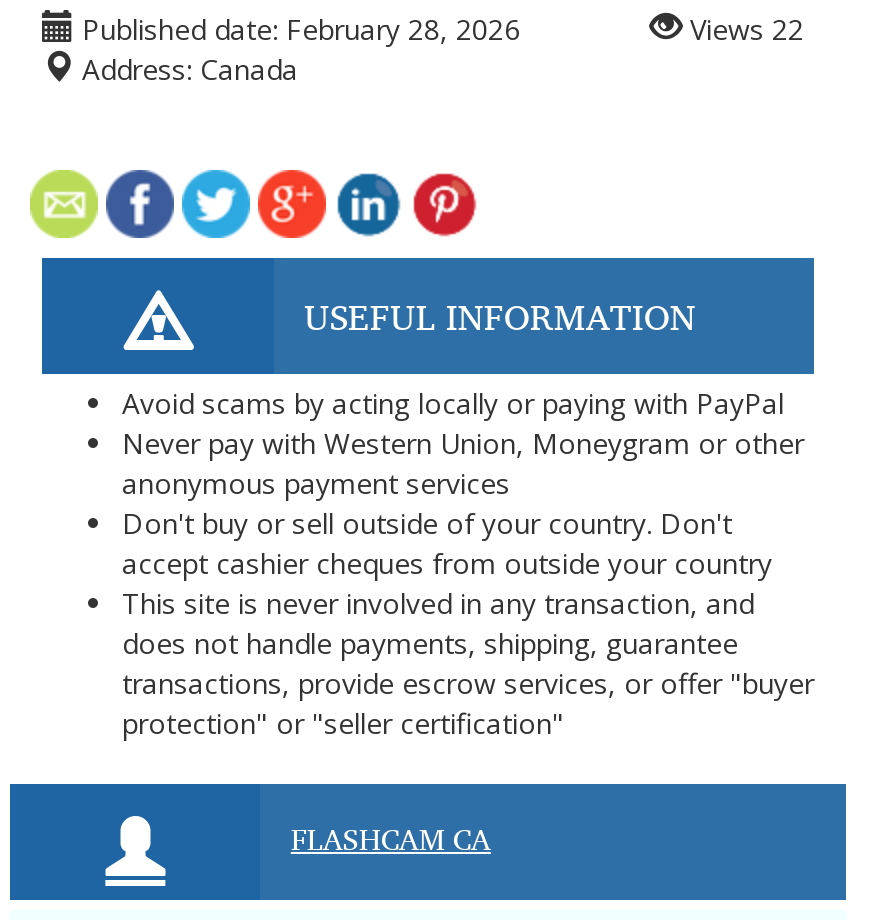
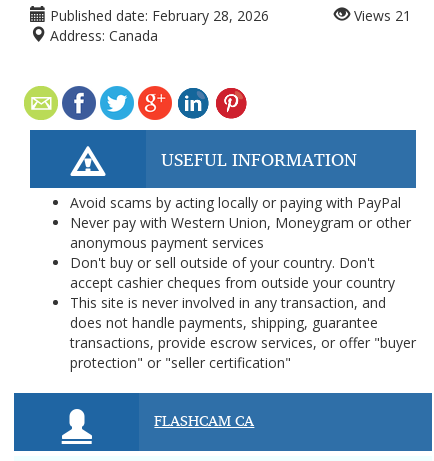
[682,10,804,48] Views 22 -> [350,6,411,25] Views 21

